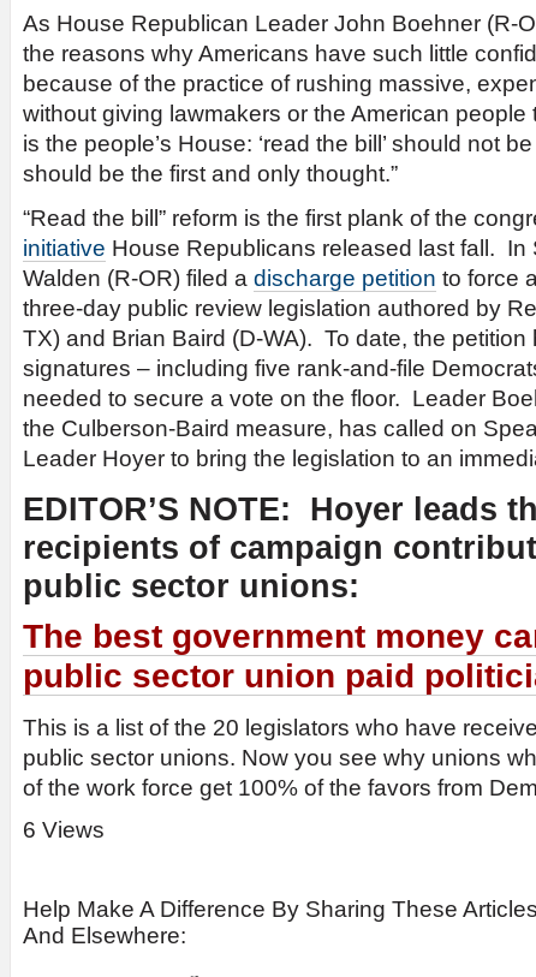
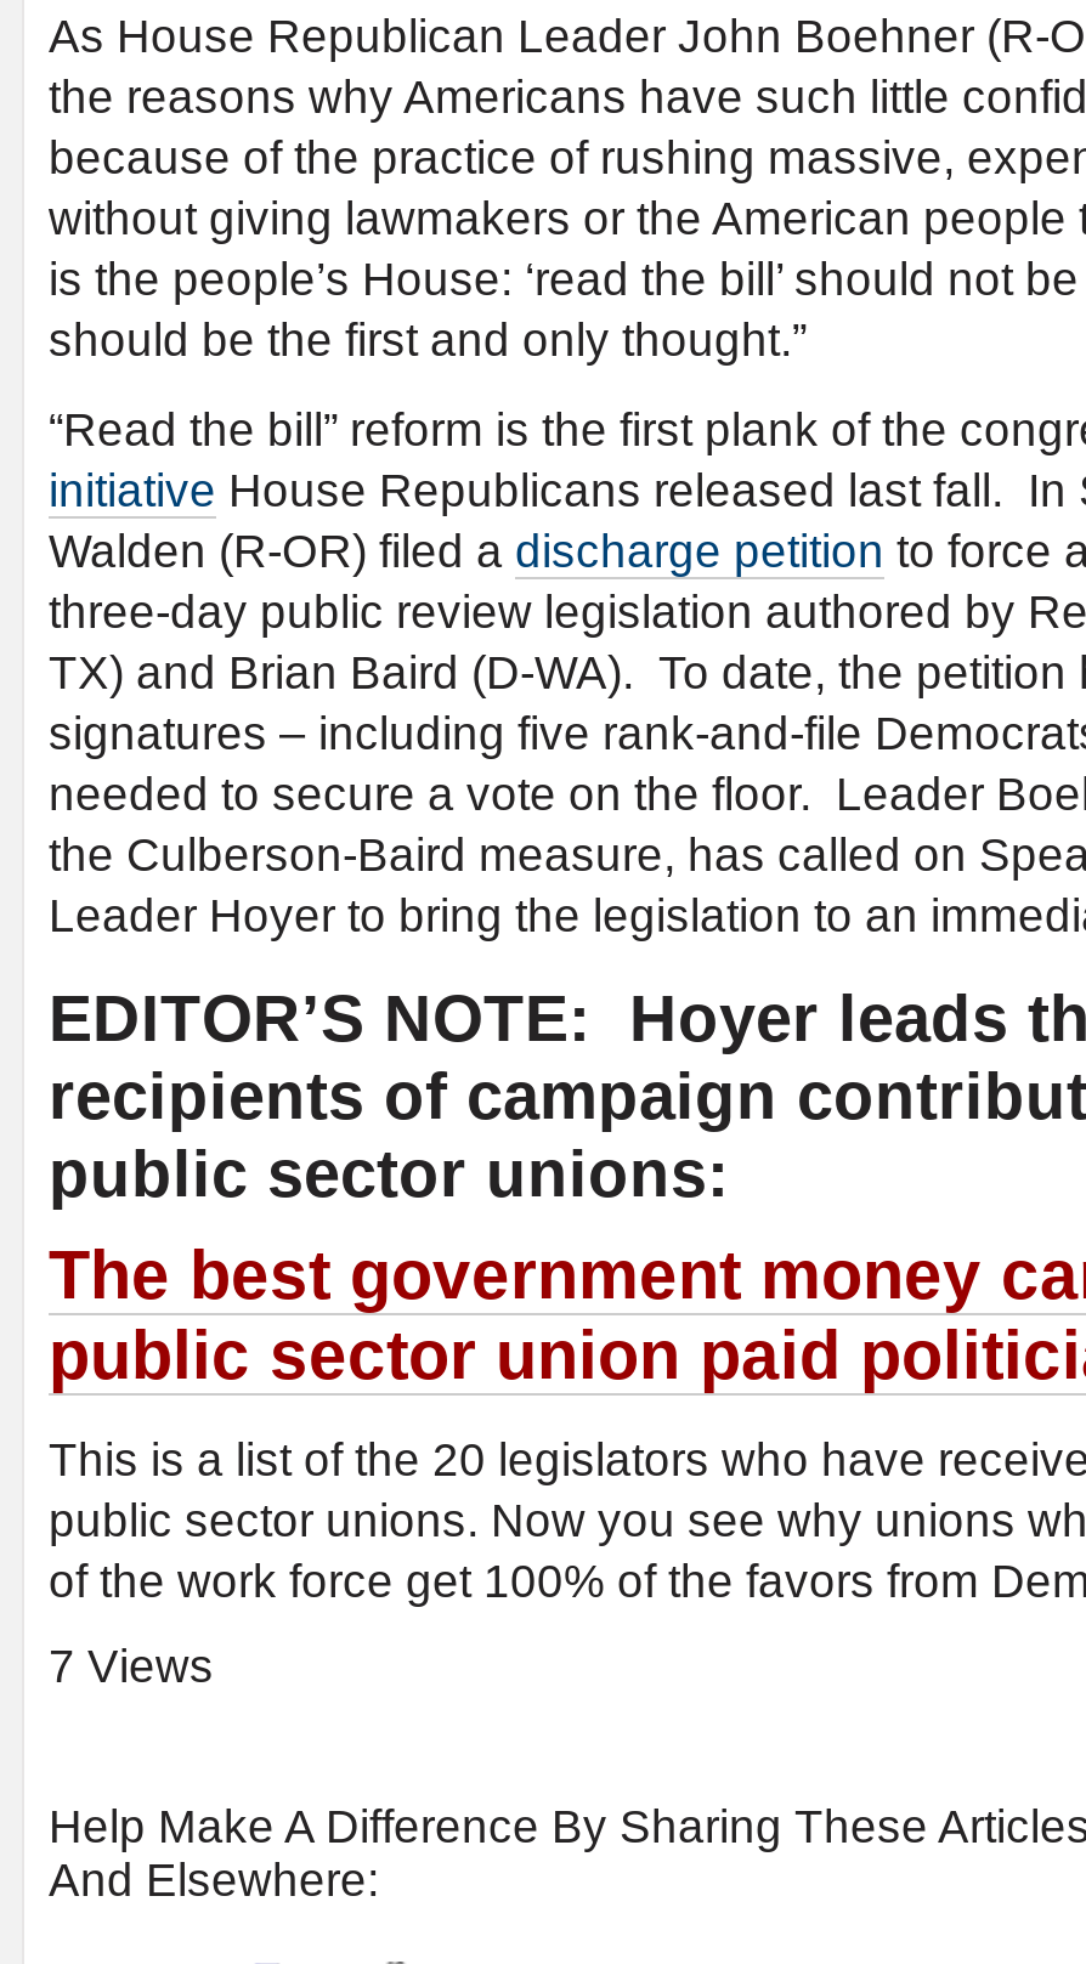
[23,817,105,842] 6 Views -> [49,1641,214,1692] 7 Views

